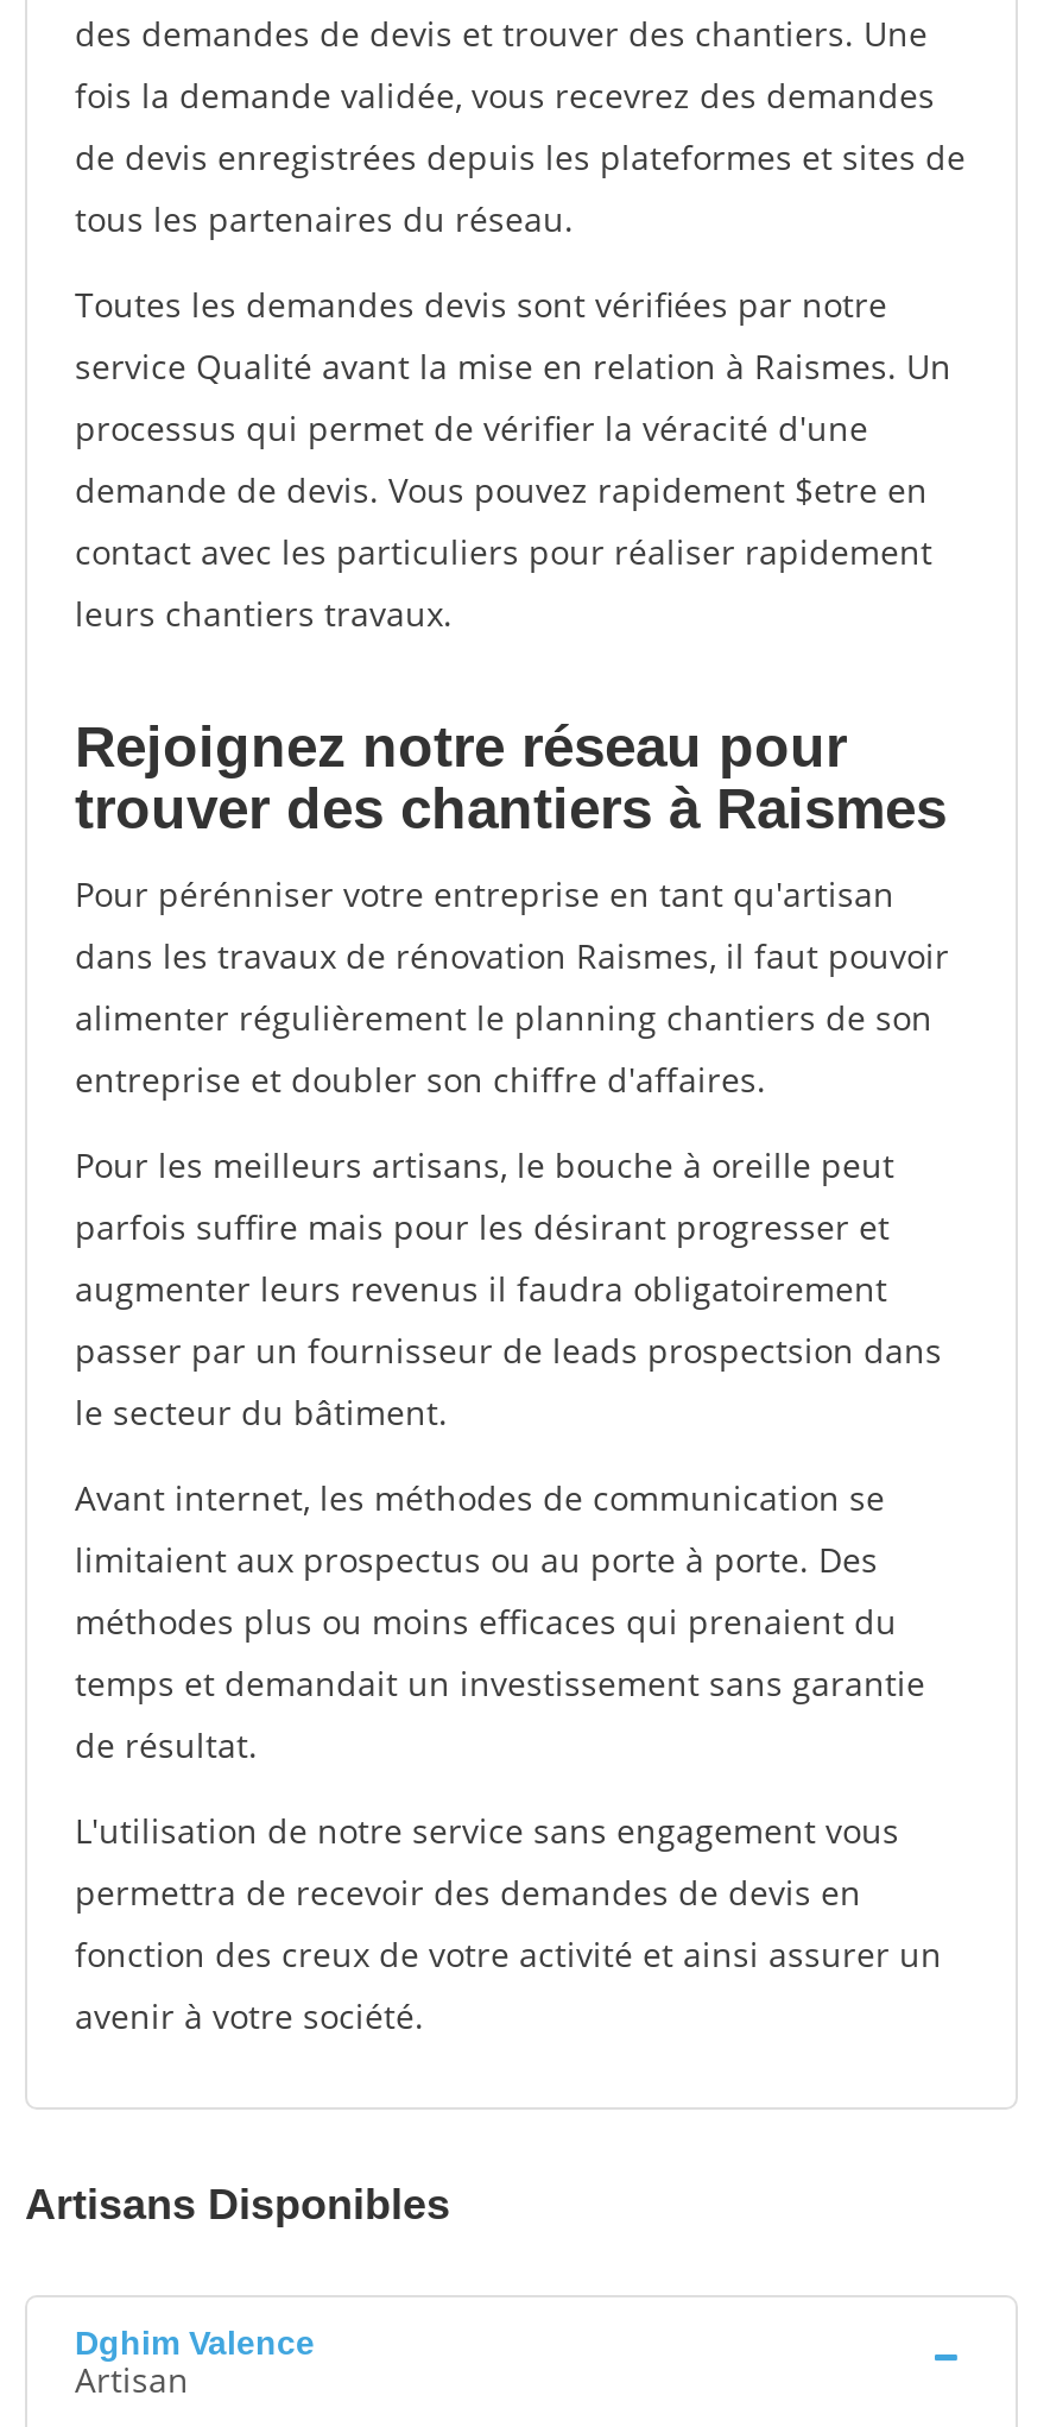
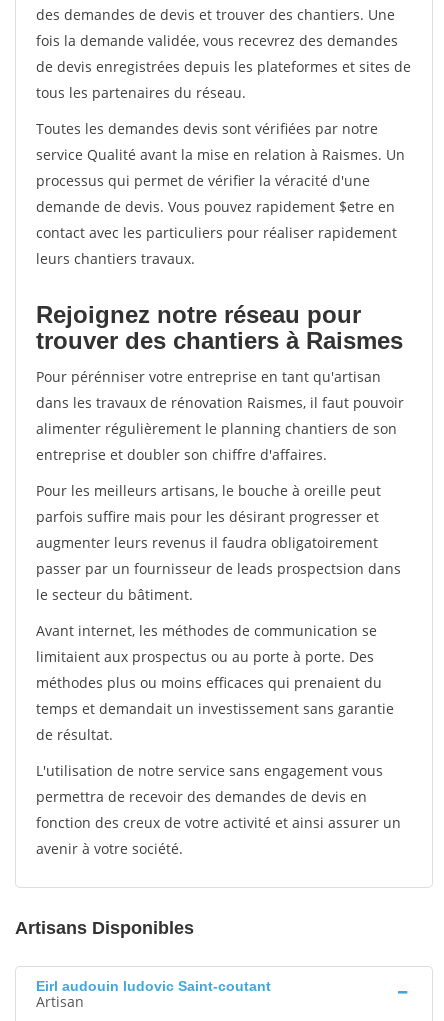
[75,2324,315,2362] Dghim Valence -> [36,978,271,994] Eirl audouin ludovic Saint-coutant

